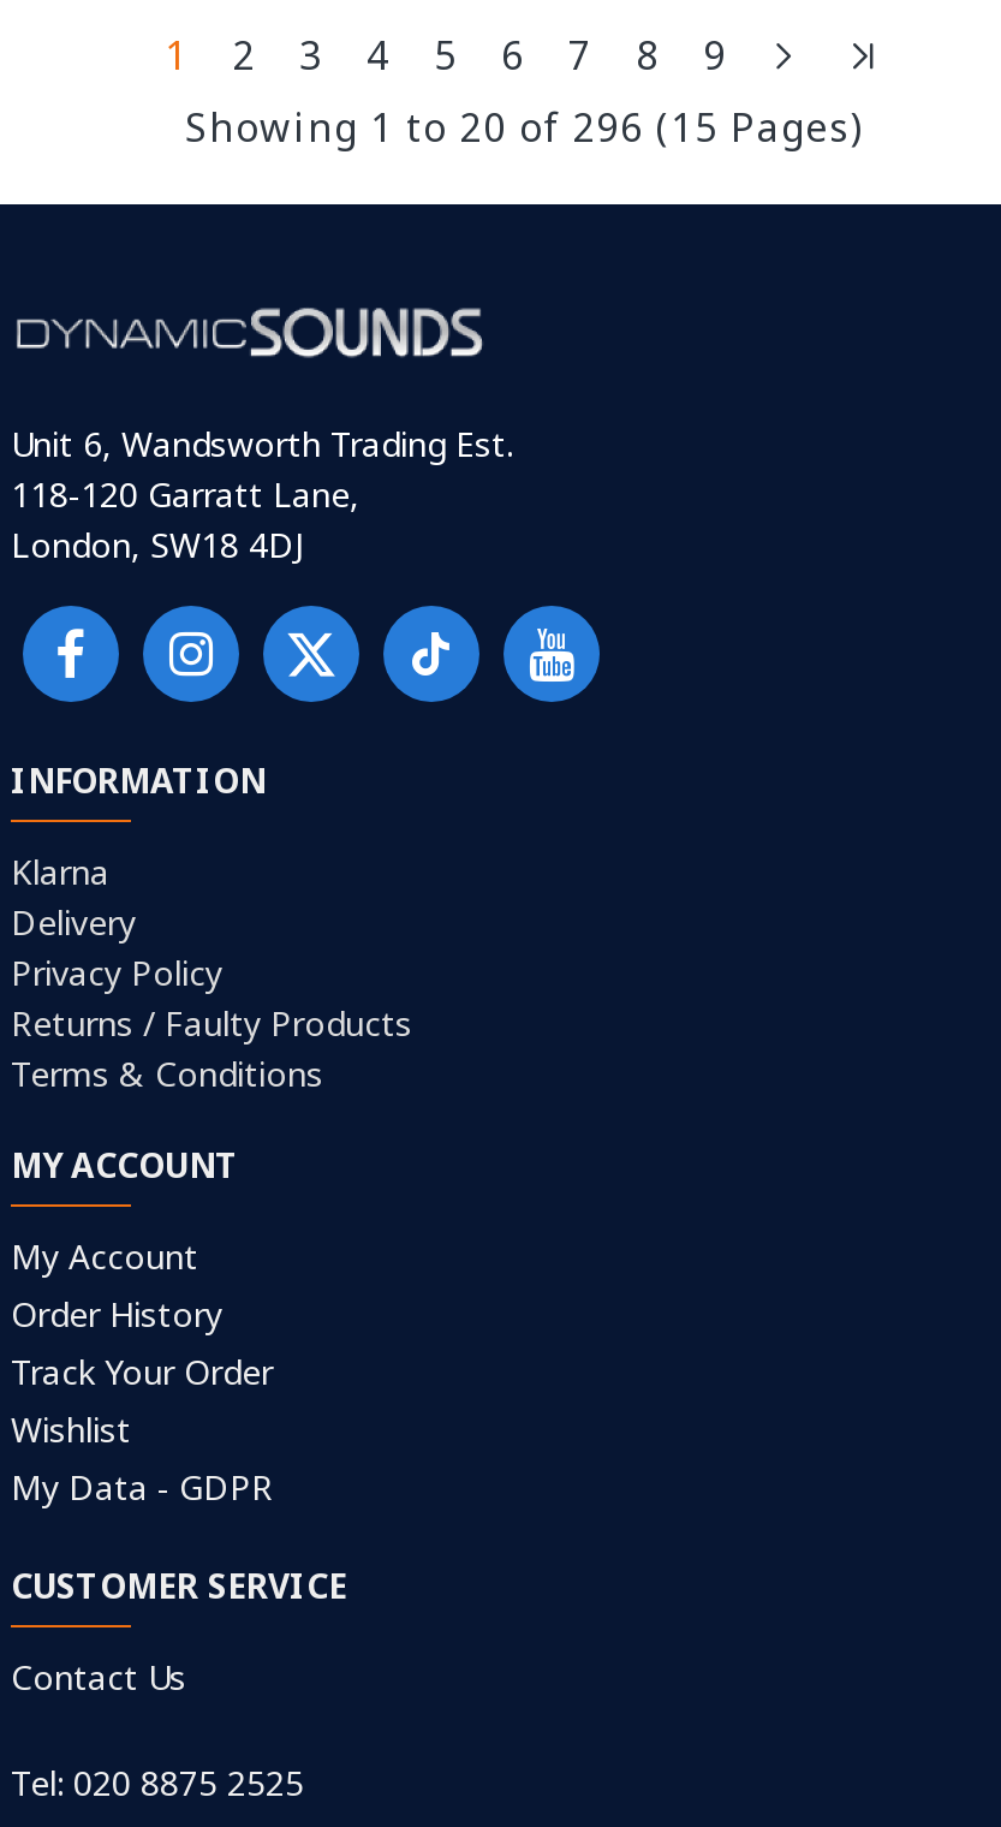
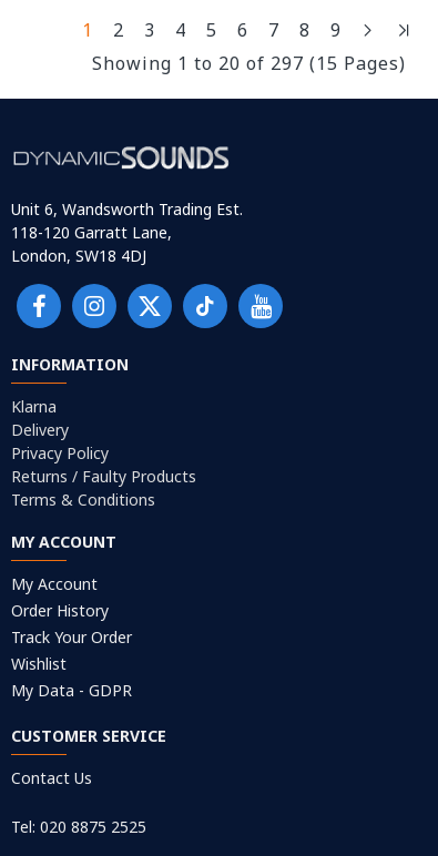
[185,100,865,153] Showing 1 to 20 of 296 (15 Pages) -> [91,50,405,75] Showing 1 to 20 of 297 (15 Pages)

